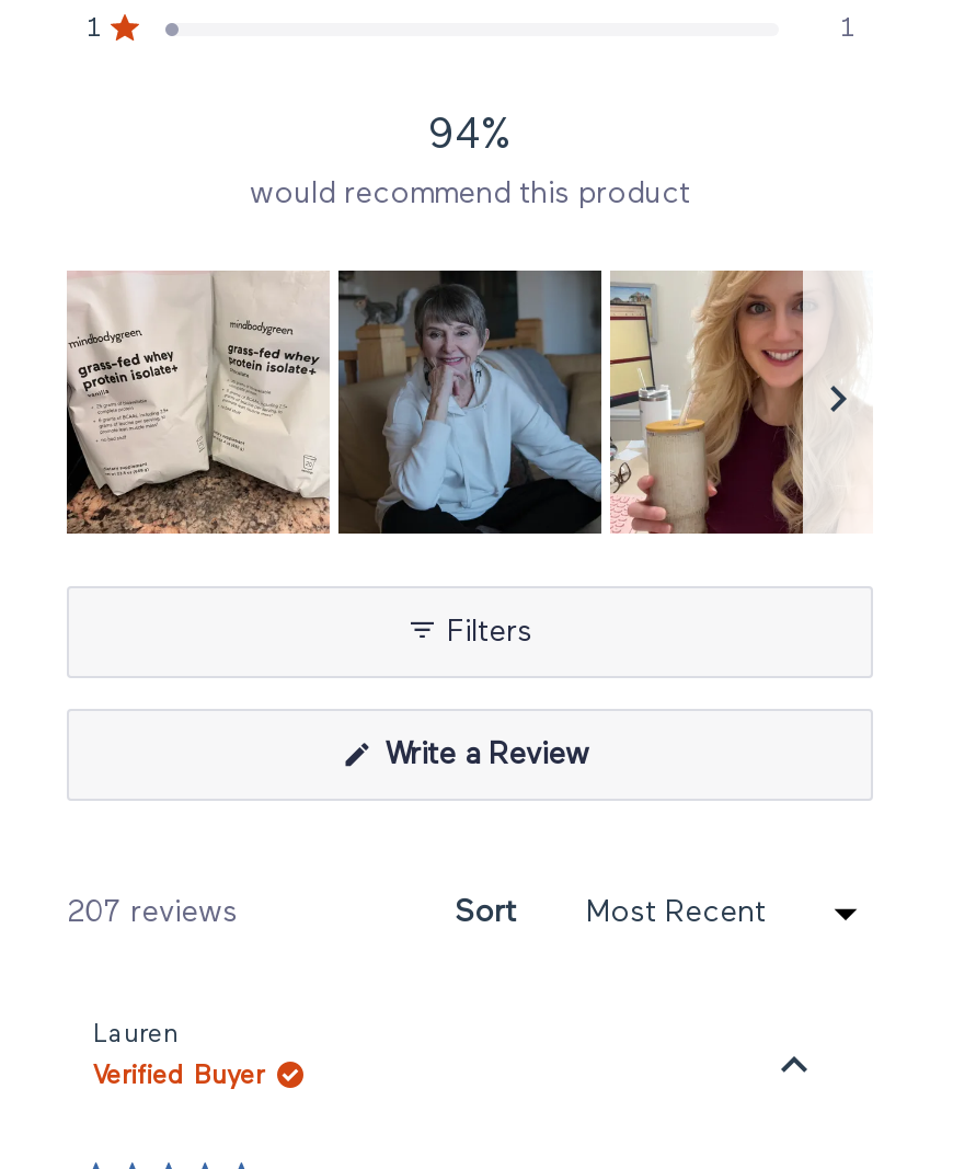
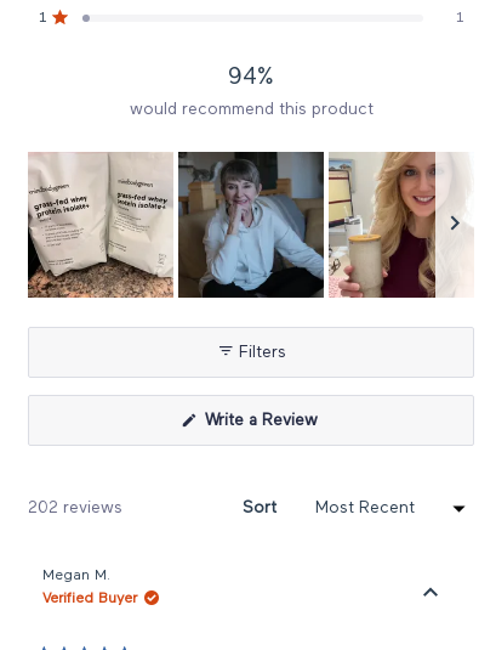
[67,897,238,928] 207 reviews -> [28,499,122,516] 202 reviews
[93,1022,179,1048] Lauren -> [42,568,110,583] Megan M.

